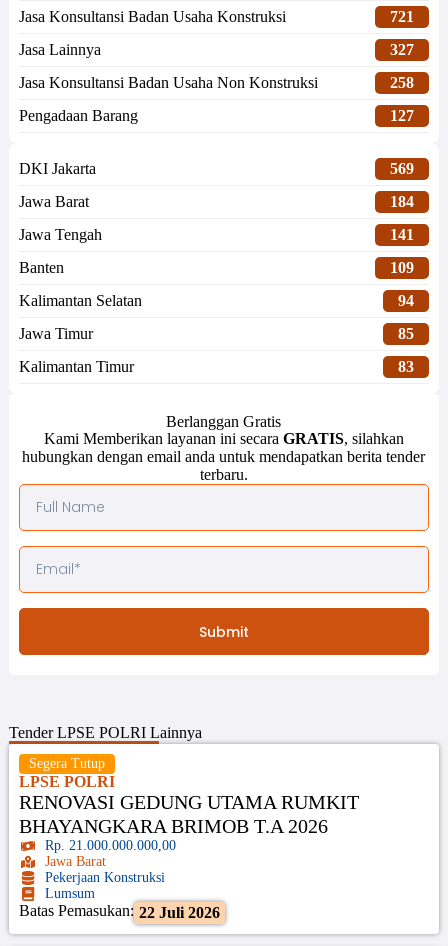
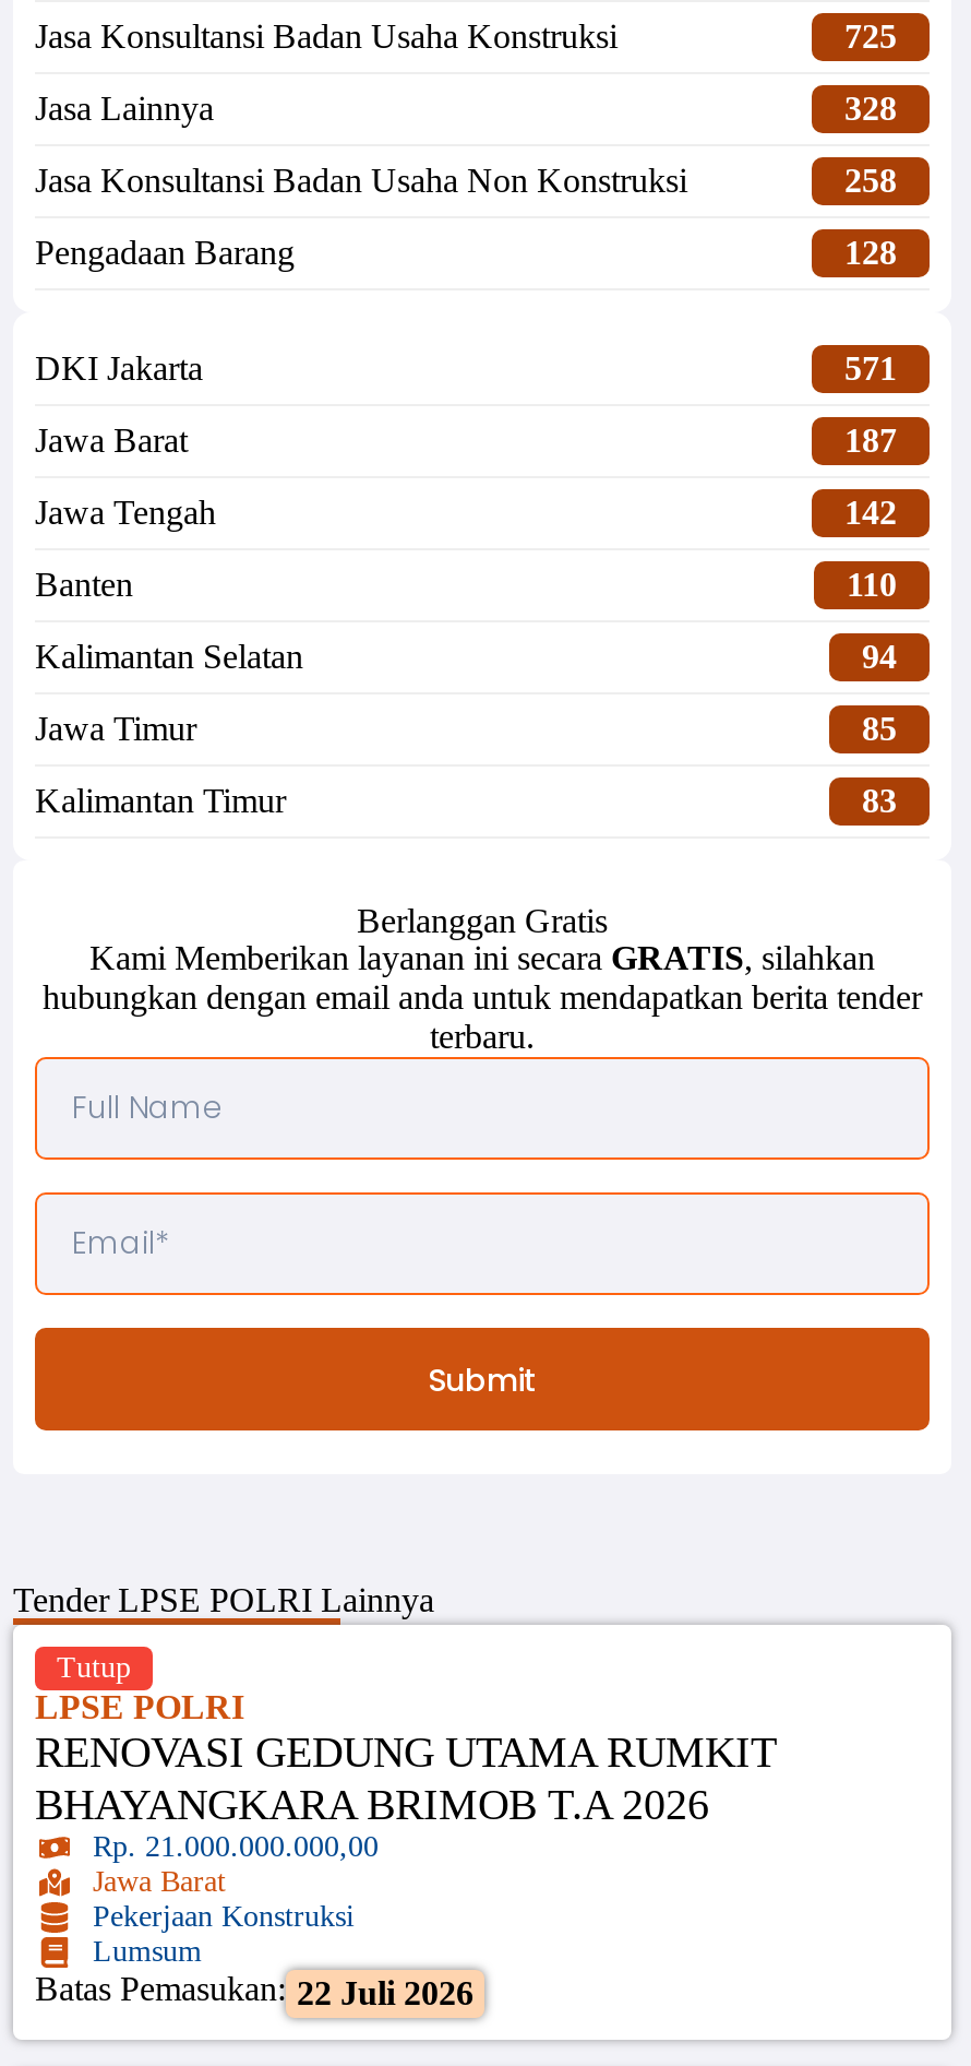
[390,8,414,25] 721 -> [844,18,897,55] 725
[390,41,414,58] 327 -> [844,90,897,127] 328
[390,107,414,124] 127 -> [844,234,897,271] 128
[390,160,414,177] 569 -> [844,350,897,387] 571
[390,193,414,210] 184 -> [844,422,897,459] 187
[390,226,414,243] 141 -> [844,494,897,531] 142
[390,259,414,276] 109 -> [847,566,897,603] 110
[29,756,105,771] Segera Tutup -> [57,1651,131,1683] Tutup

